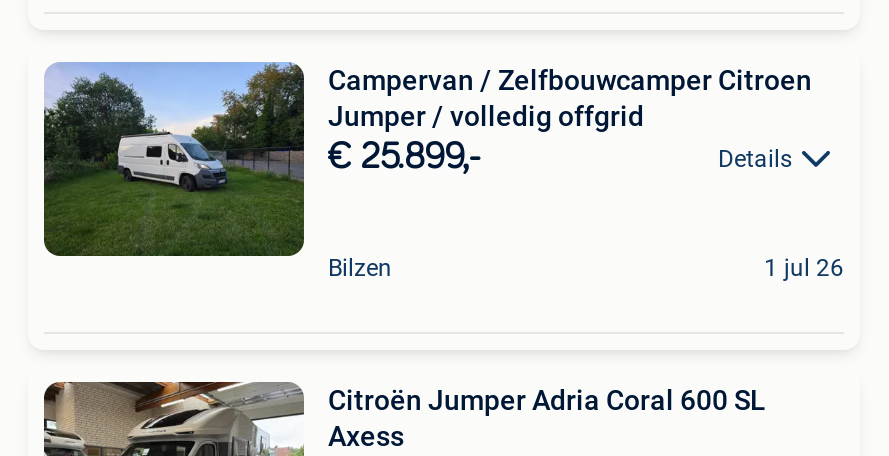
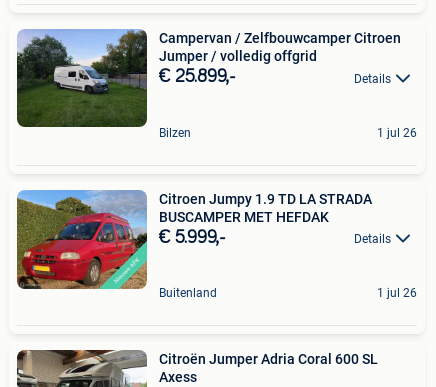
none -> [17,190,391,290] [image] | Citroen Jumpy 1.9 TD LA STRADA | BUSCAMPER MET HEFDAK | € 5.999,- | Details
none -> [159,286,417,300] Buitenland | 1 jul 26

